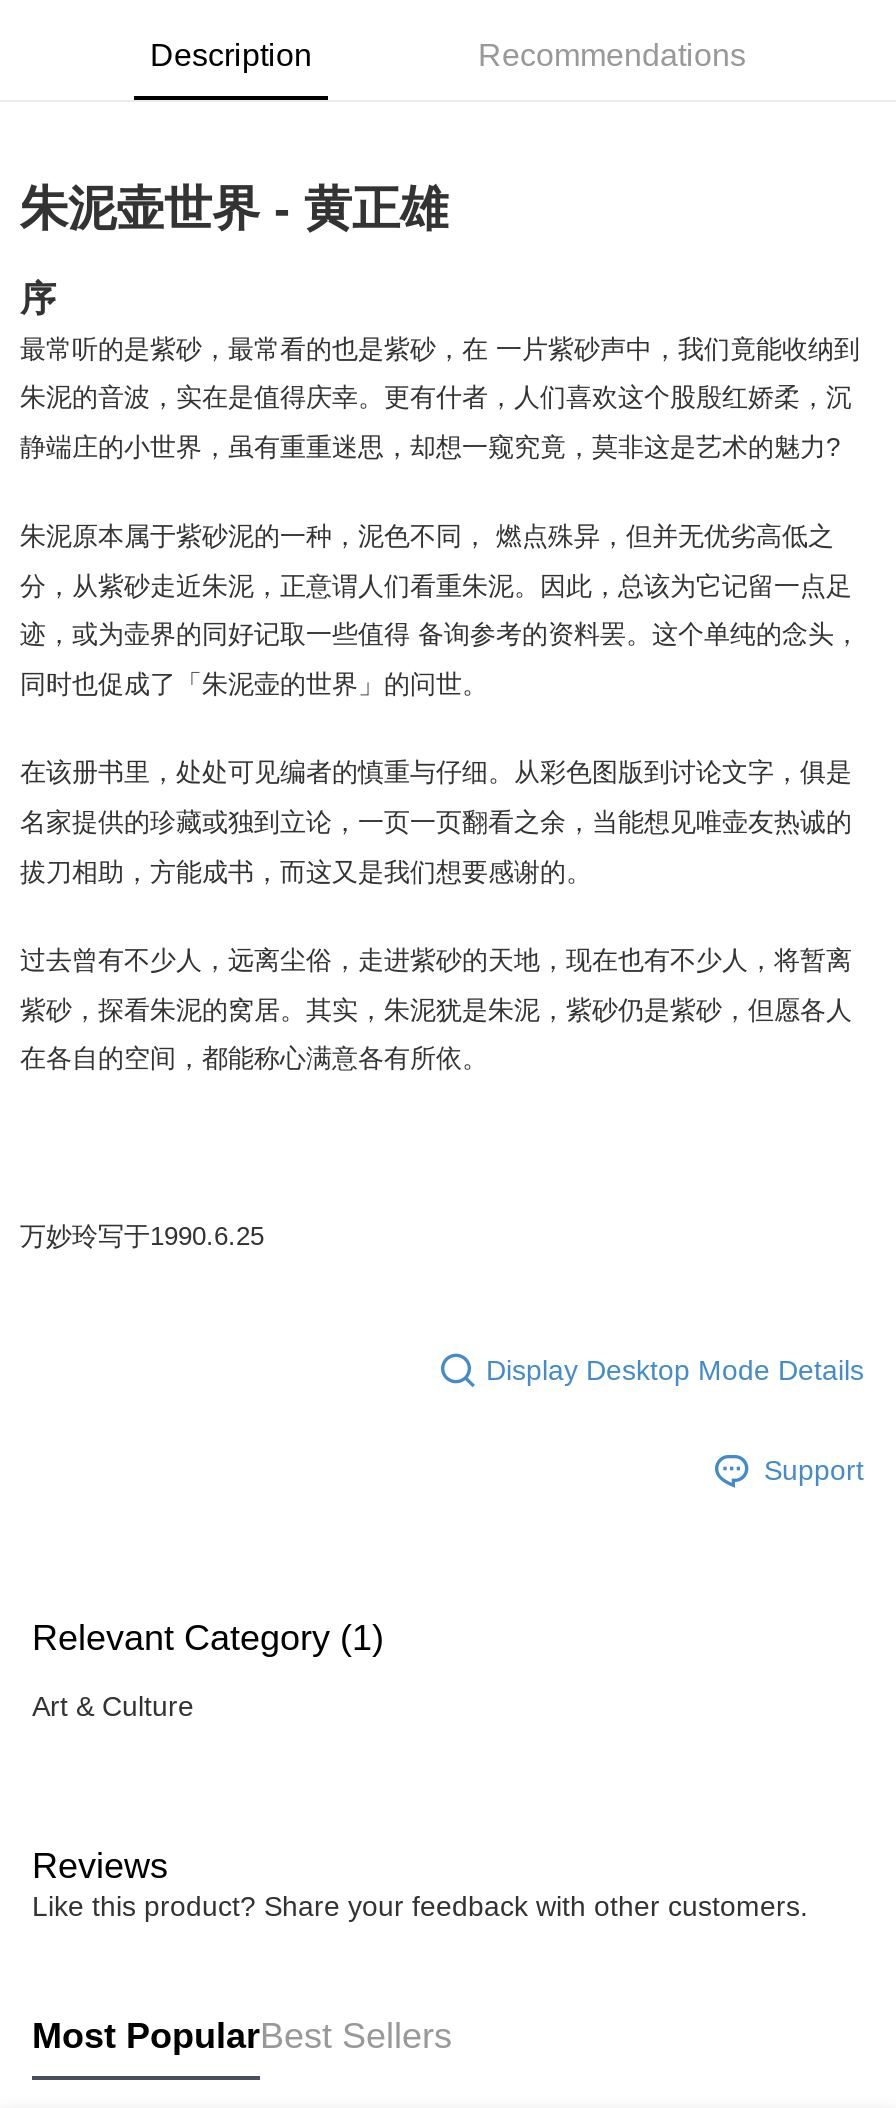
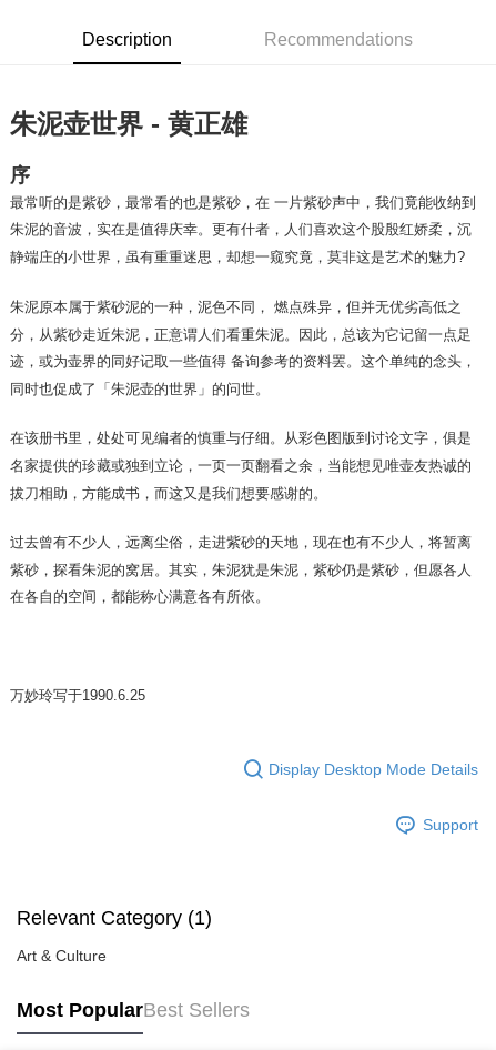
[32,1847,808,1923] Reviews | Like this product? Share your feedback with other customers. -> none

